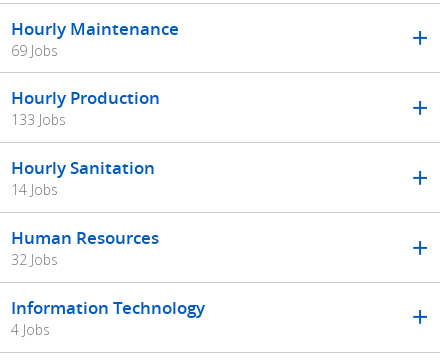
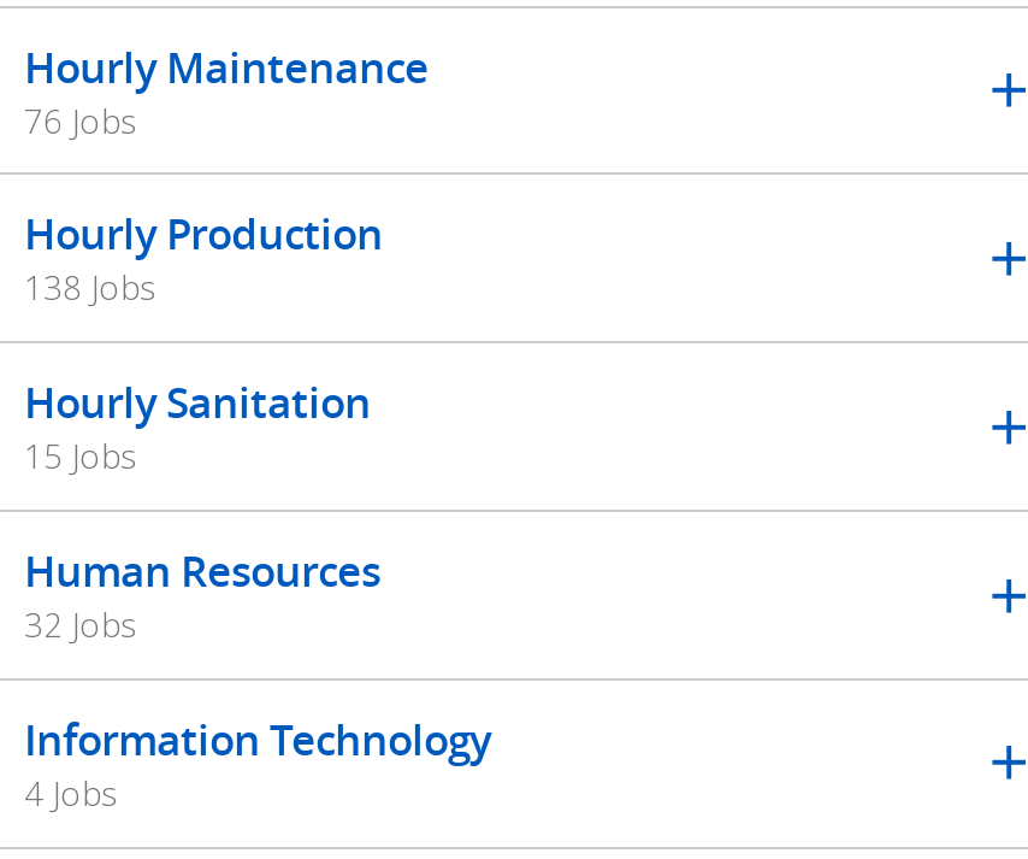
[11,40,58,59] 69 Jobs -> [24,96,137,142] 76 Jobs
[11,110,66,129] 133 Jobs -> [24,265,156,311] 138 Jobs
[11,180,58,199] 14 Jobs -> [24,433,137,479] 15 Jobs

